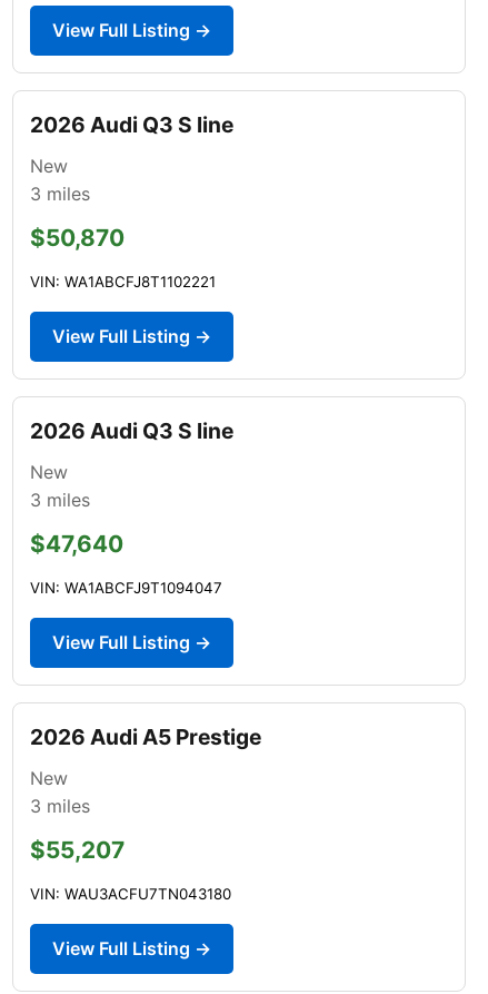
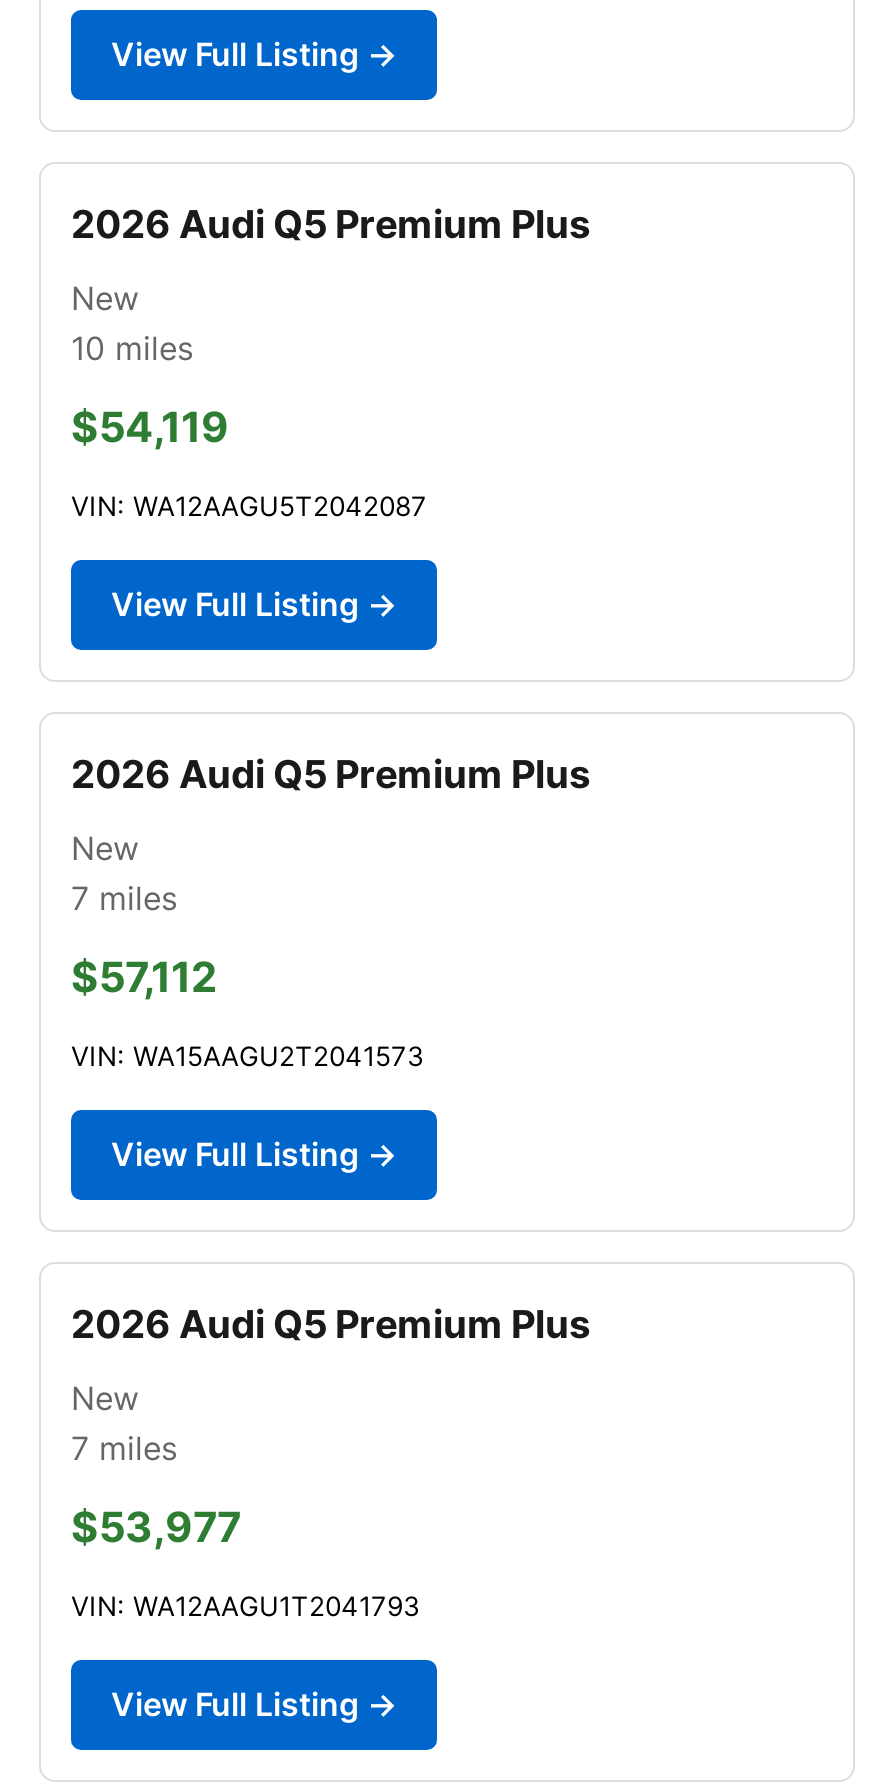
[30,111,233,138] 2026 Audi Q3 S line -> [71,200,591,248] 2026 Audi Q5 Premium Plus
[30,182,90,205] 3 miles -> [71,328,193,368] 10 miles
[30,224,125,251] $50,870 -> [71,402,229,452] $54,119
[30,273,216,290] VIN: WA1ABCFJ8T1102221 -> [71,490,427,522] VIN: WA12AAGU5T2042087
[30,417,233,444] 2026 Audi Q3 S line -> [71,750,591,798] 2026 Audi Q5 Premium Plus
[30,489,90,511] 3 miles -> [71,878,177,918] 7 miles
[30,530,123,558] $47,640 -> [71,952,217,1002] $57,112
[30,579,222,597] VIN: WA1ABCFJ9T1094047 -> [71,1040,423,1072] VIN: WA15AAGU2T2041573
[30,723,261,750] 2026 Audi A5 Prestige -> [71,1300,591,1348] 2026 Audi Q5 Premium Plus
[30,795,90,817] 3 miles -> [71,1428,177,1468] 7 miles
[30,836,125,864] $55,207 -> [71,1502,241,1552] $53,977
[30,885,231,903] VIN: WAU3ACFU7TN043180 -> [71,1590,419,1622] VIN: WA12AAGU1T2041793

